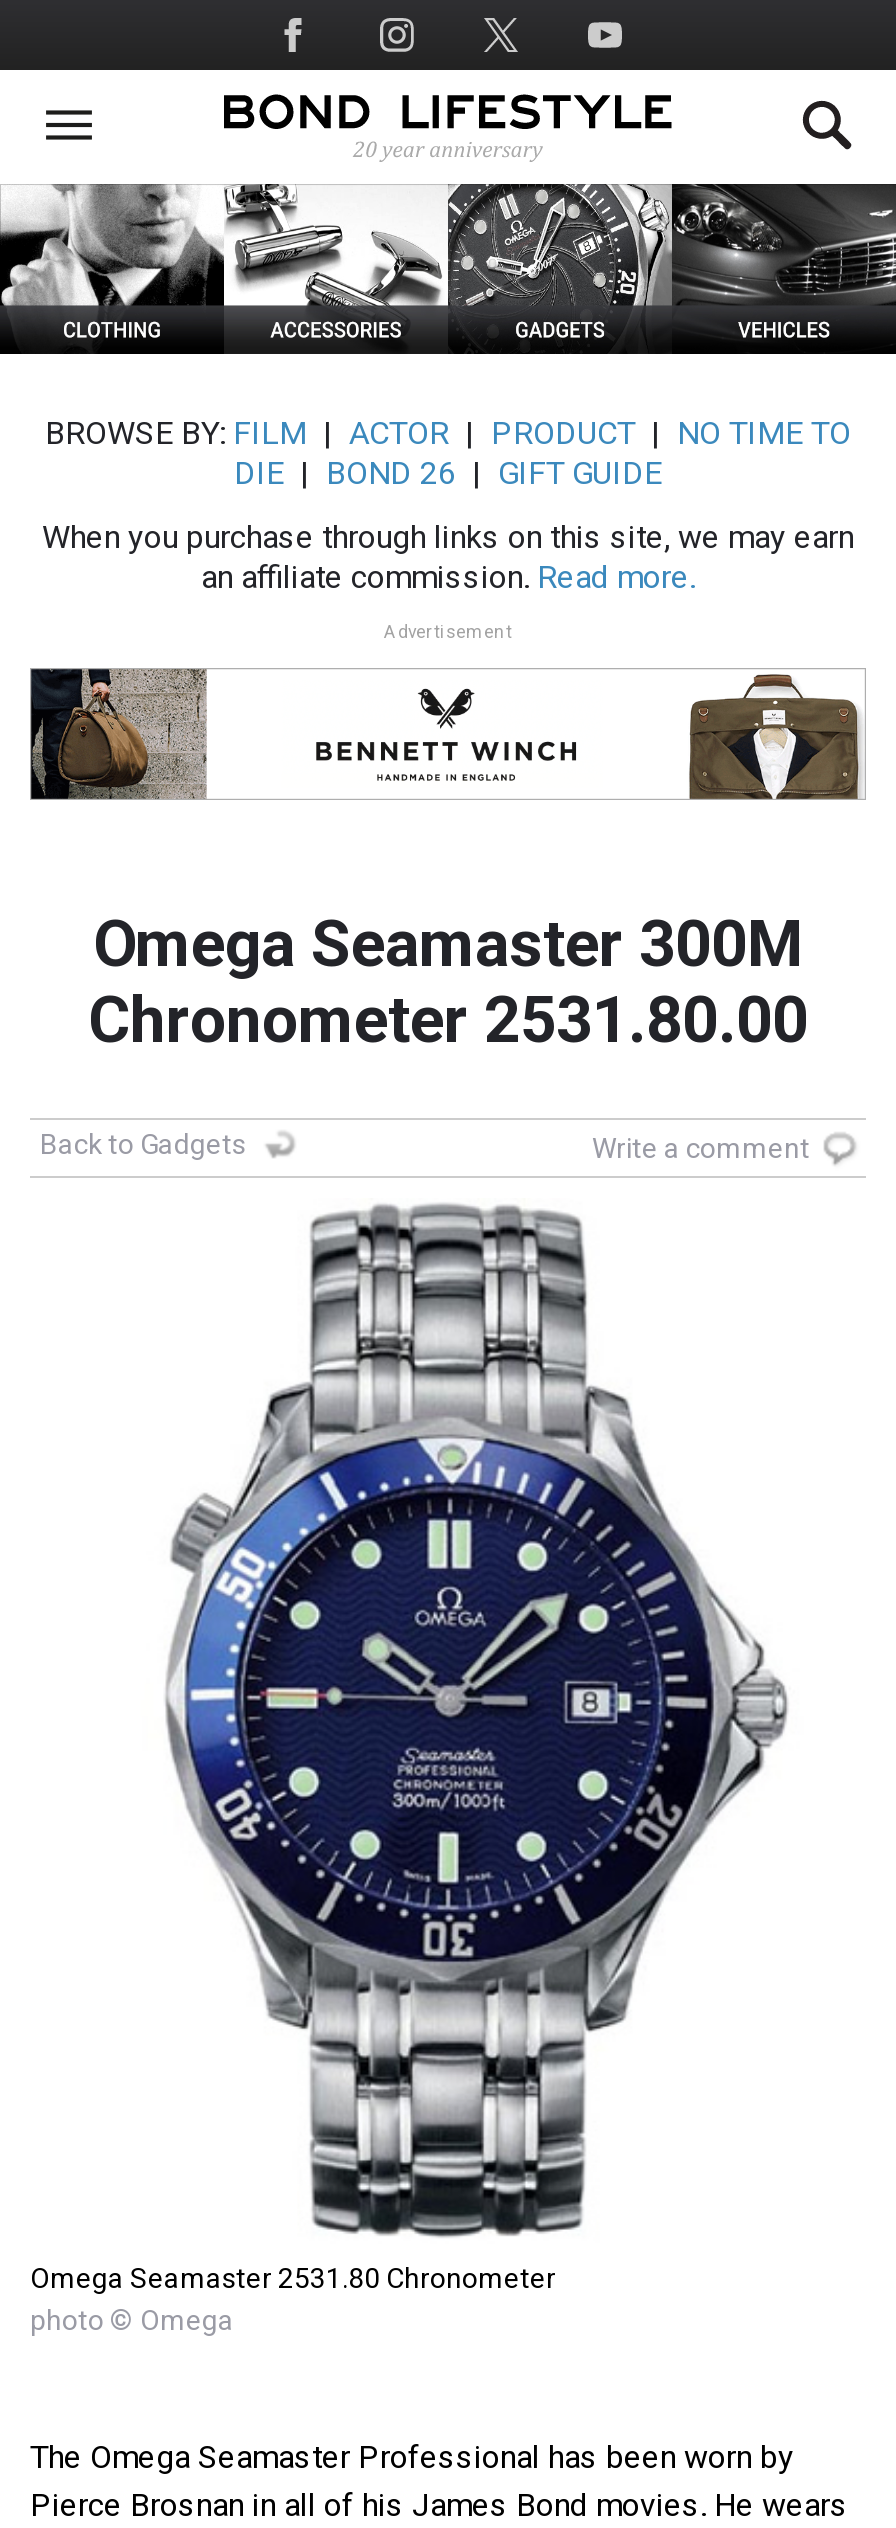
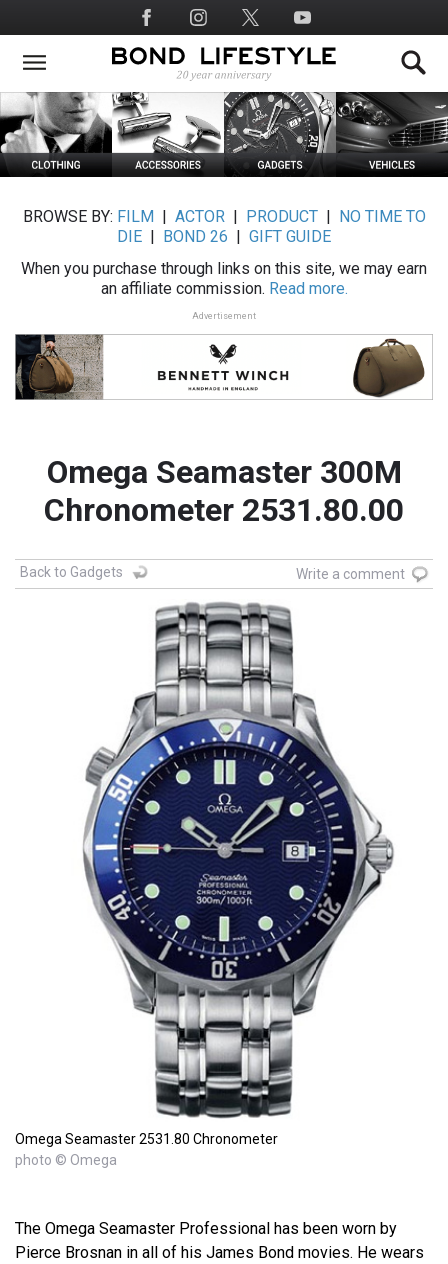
[688,672,862,800] [image] -> [345,337,431,399] [image]

